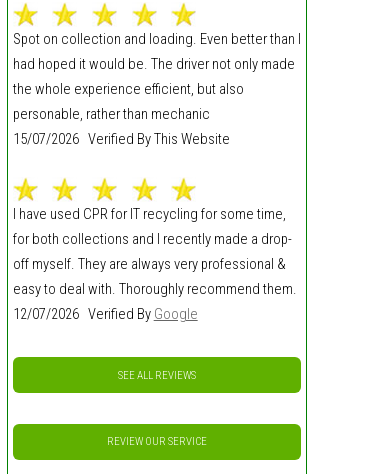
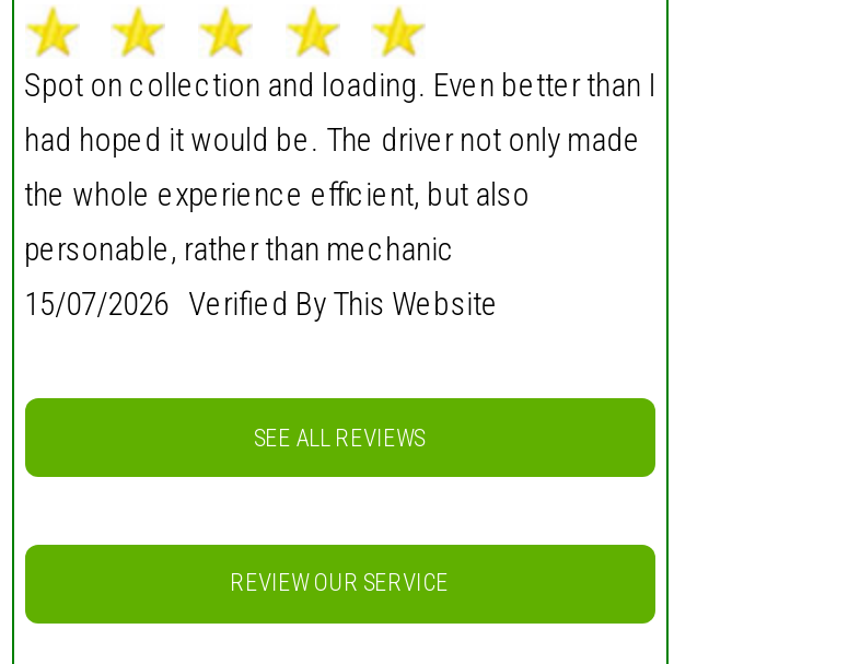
[13,205,297,323] I have used CPR for IT recycling for some time, | for both collections and I recently made a drop- | off myself. They are always very professional & | easy to deal with. Thoroughly recommend them. | 12/07/2026 Verified By Google -> none

